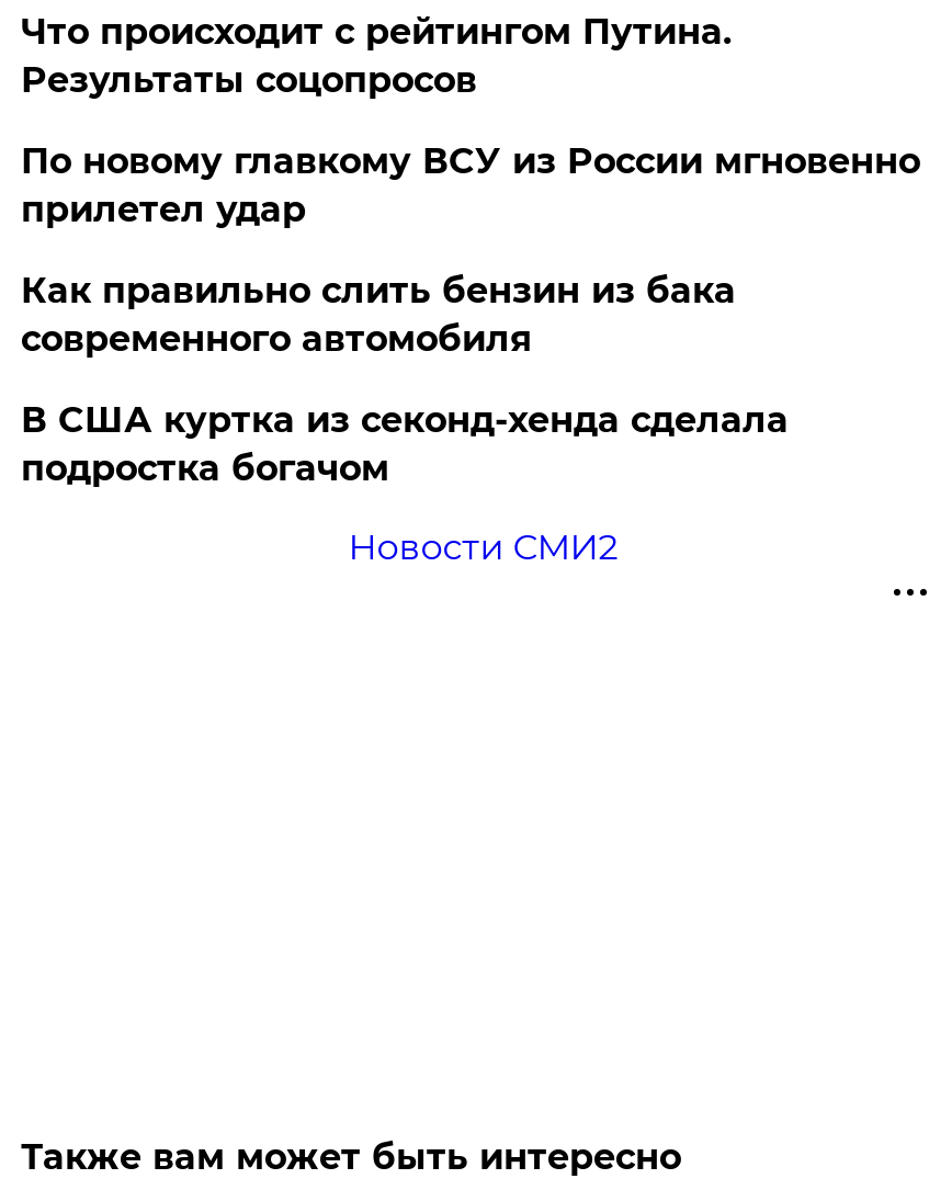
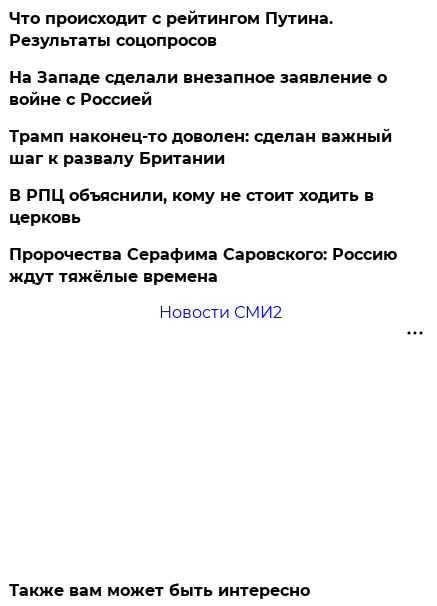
[21,140,920,489] По новому главкому ВСУ из России мгновенно | прилетел удар | Как правильно слить бензин из бака | современного автомобиля | В США куртка из секонд-хенда сделала | подростка богачом -> [9,68,397,286] На Западе сделали внезапное заявление о | войне с Россией | Трамп наконец-то доволен: сделан важный | шаг к развалу Британии | В РПЦ объяснили, кому не стоит ходить в | церковь | Пророчества Серафима Саровского: Россию | ждут тяжёлые времена

